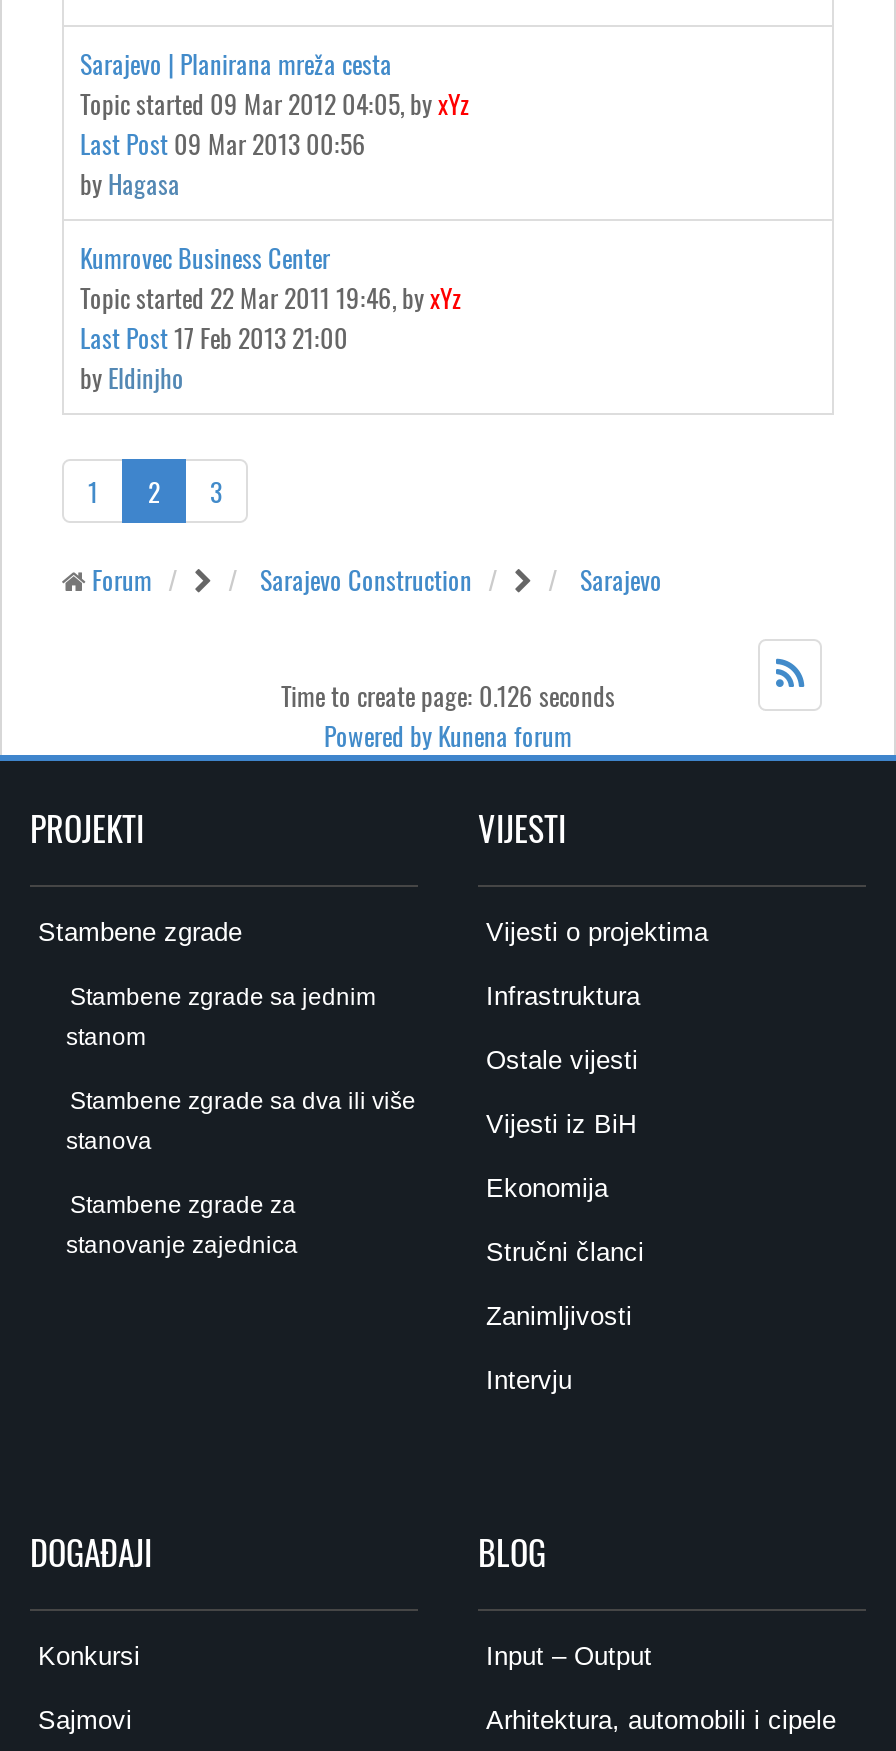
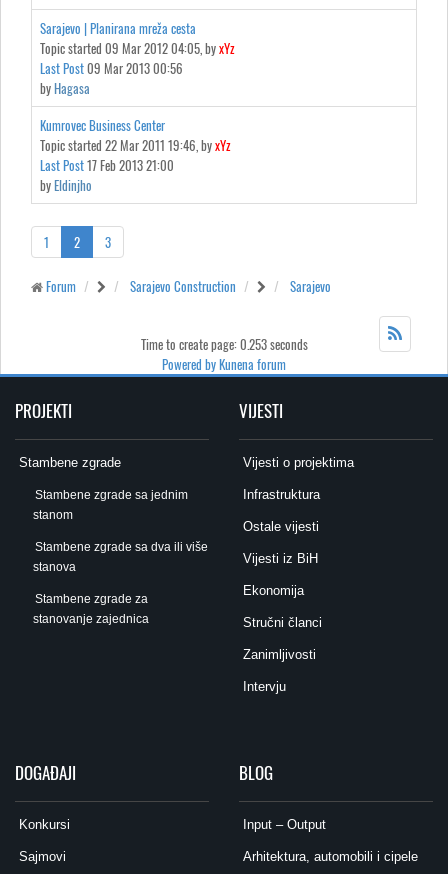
[281,675,615,715] Time to create page: 0.126 seconds -> [140,334,307,354] Time to create page: 0.253 seconds

